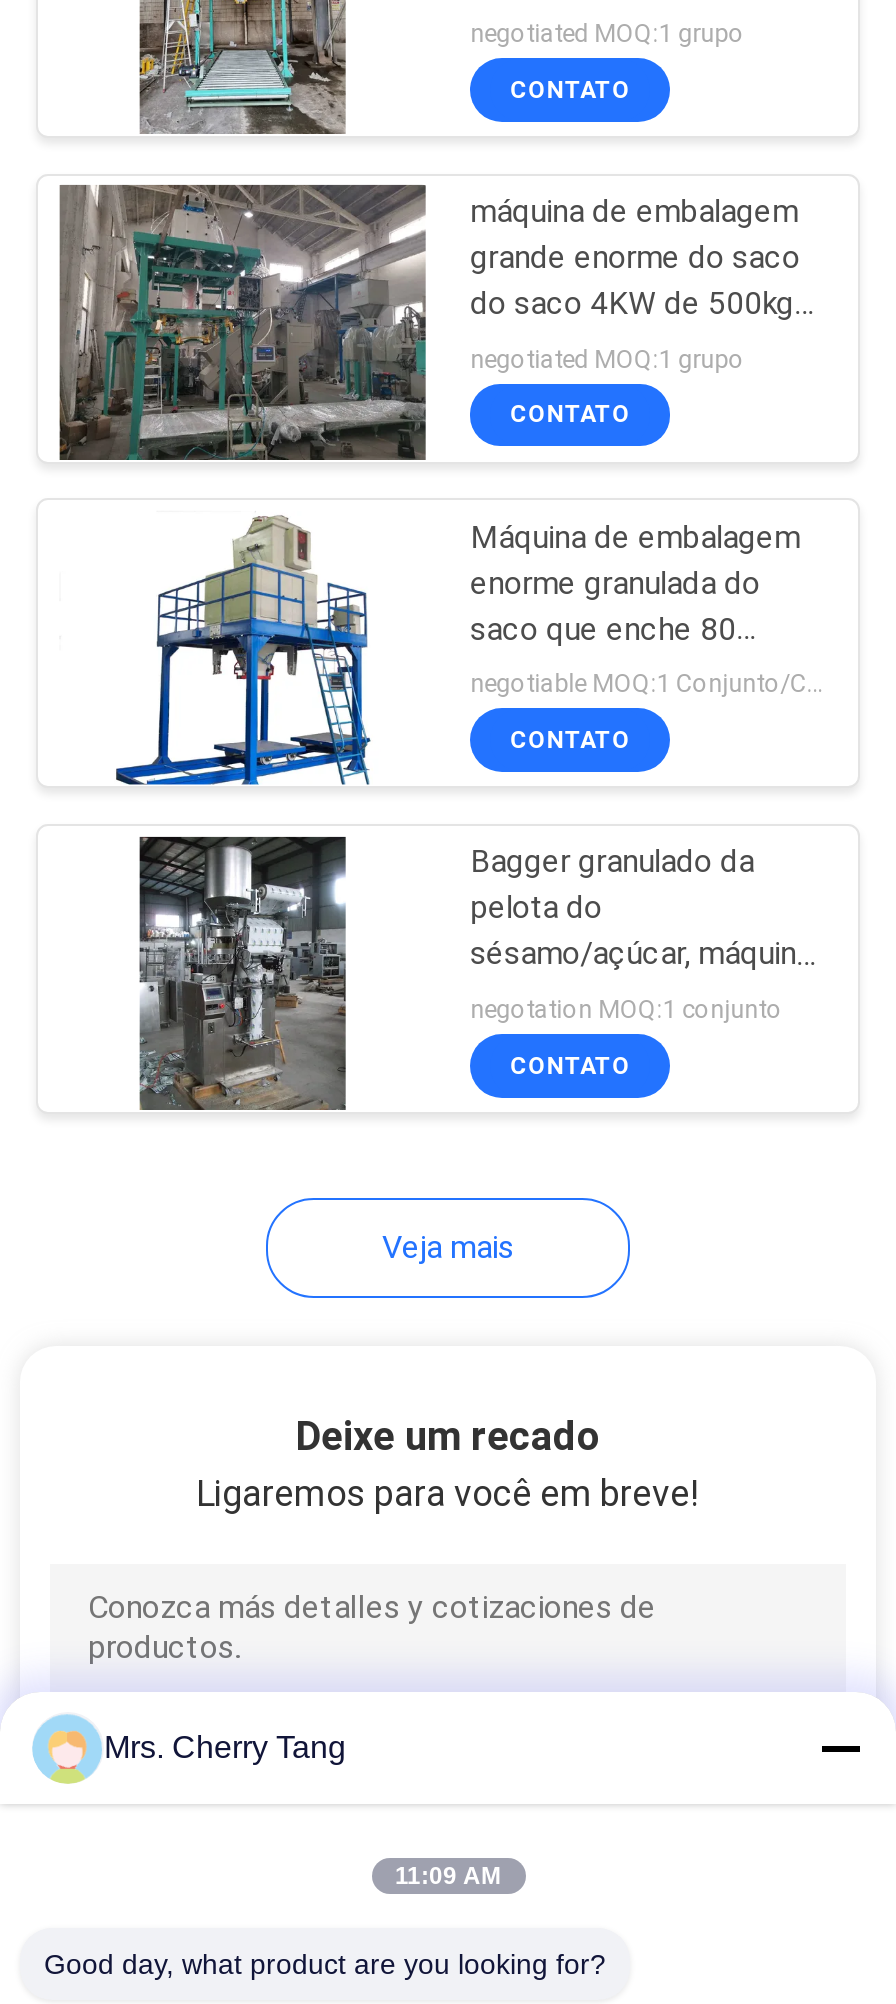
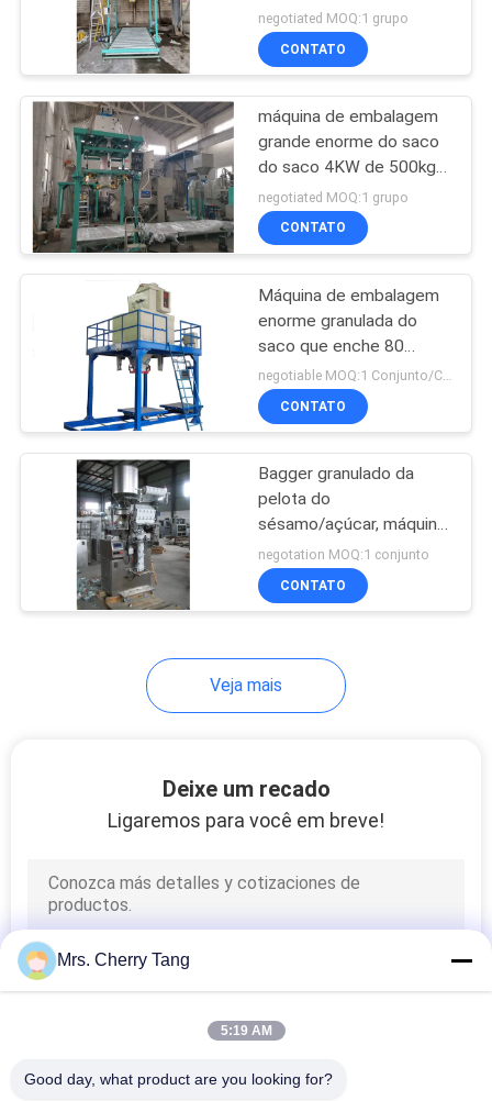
[395,1862,501,1890] 11:09 AM -> [220,1023,272,1038] 5:19 AM

